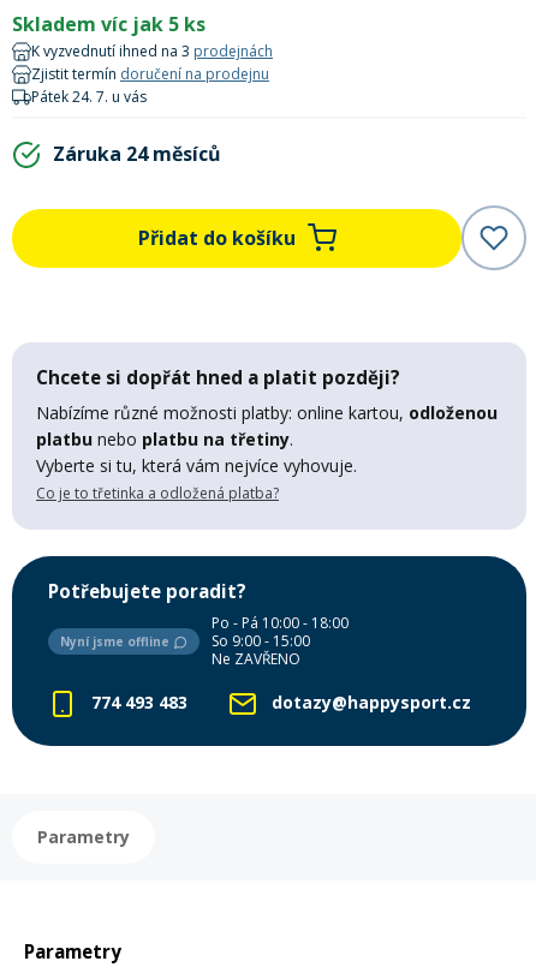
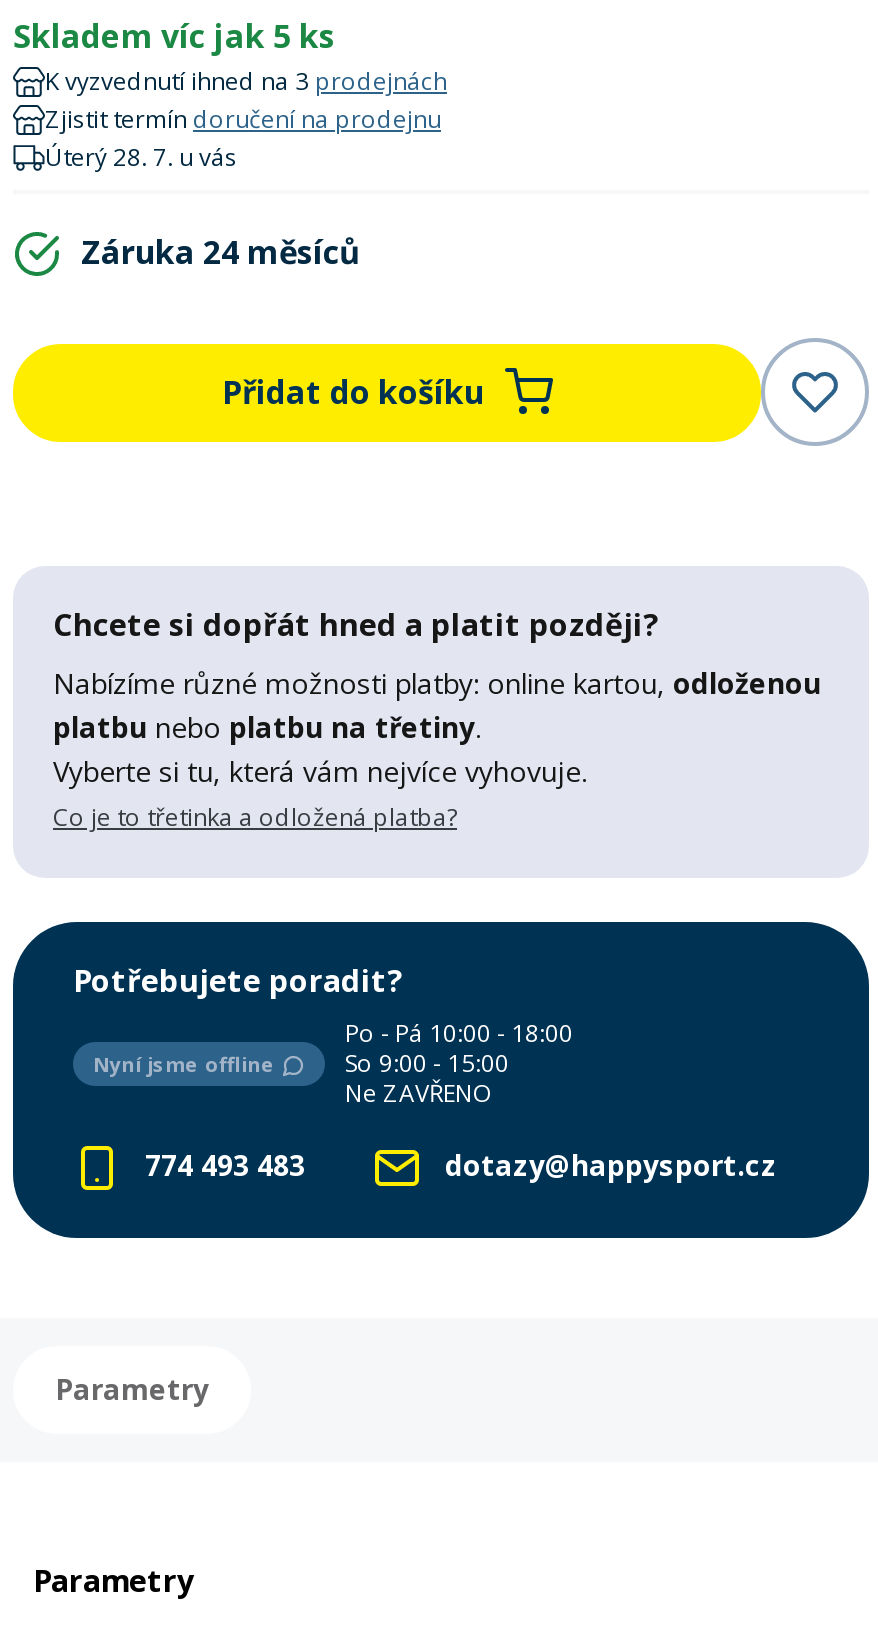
[31,86,147,107] Pátek 24. 7. u vás -> [45,140,237,174] Úterý 28. 7. u vás

